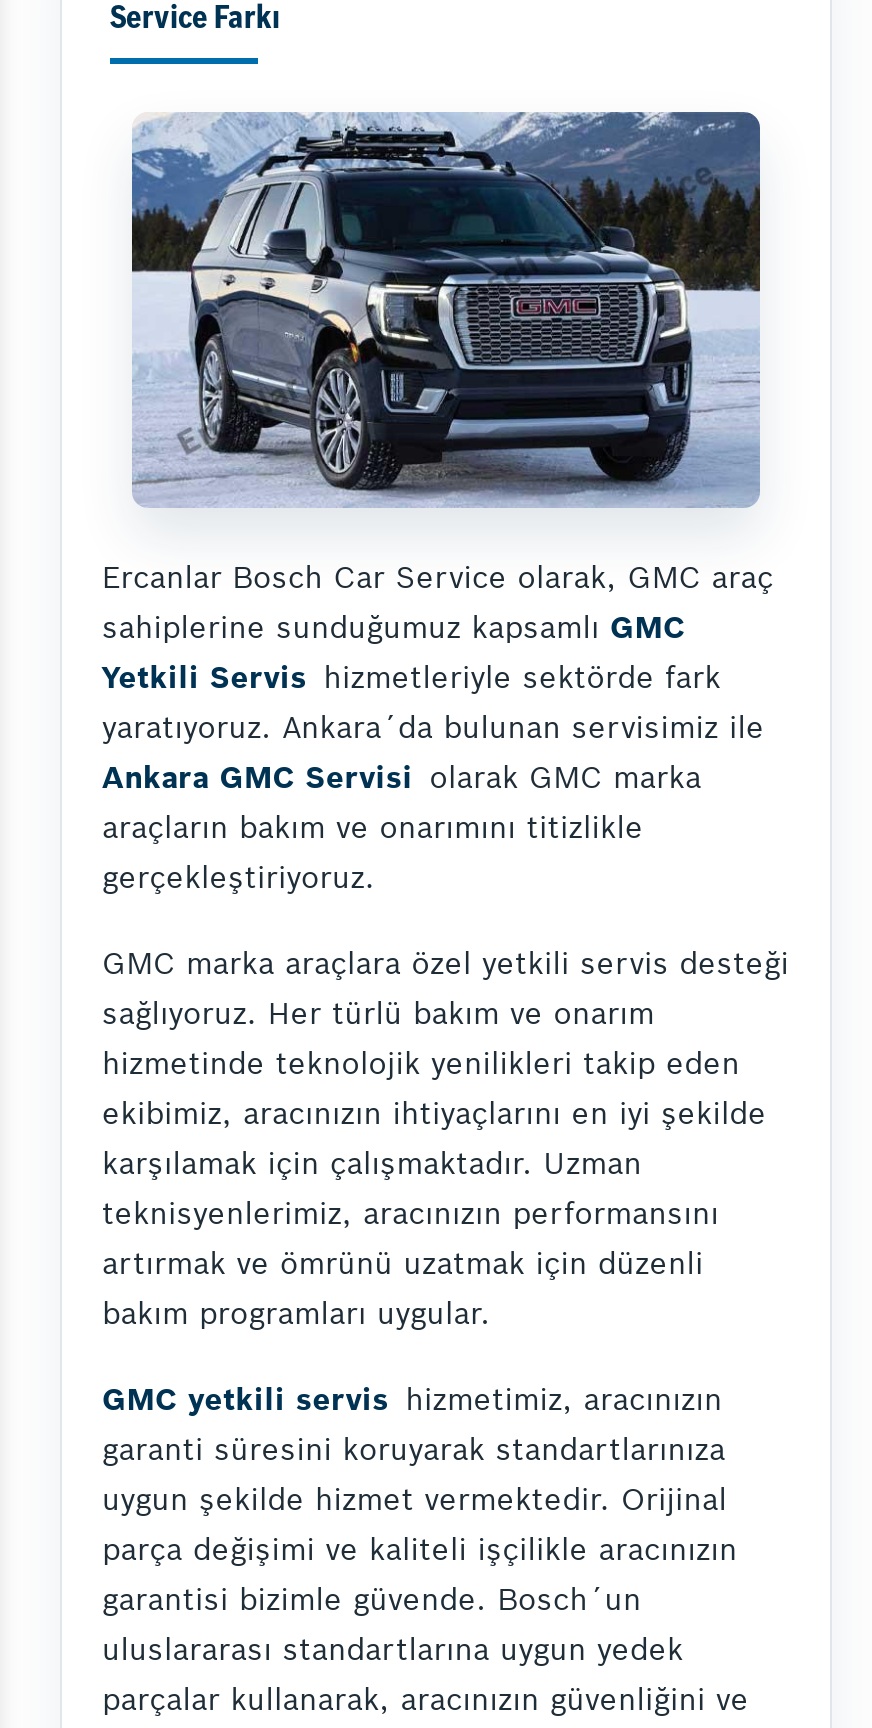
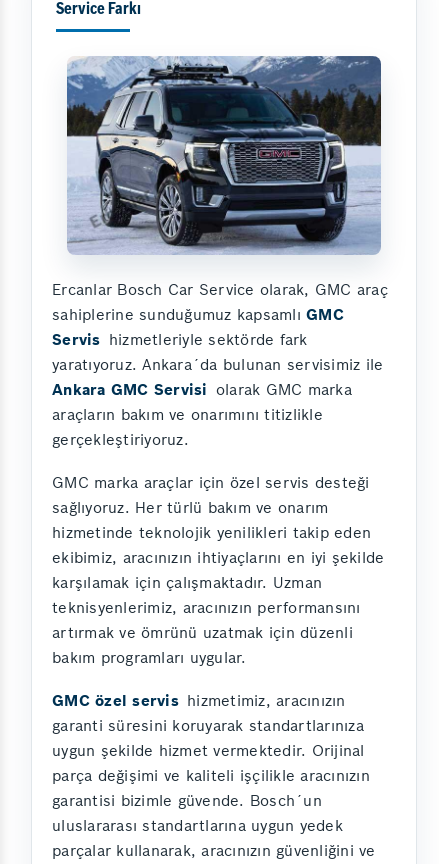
[102,659,721,697] Yetkili Servis hizmetleriyle sektörde fark -> [52,330,307,349] Servis hizmetleriyle sektörde fark
[102,945,789,983] GMC marka araçlara özel yetkili servis desteği -> [52,473,369,492] GMC marka araçlar için özel servis desteği
[102,1381,722,1419] GMC yetkili servis hizmetimiz, aracınızın -> [52,691,345,710] GMC özel servis hizmetimiz, aracınızın

